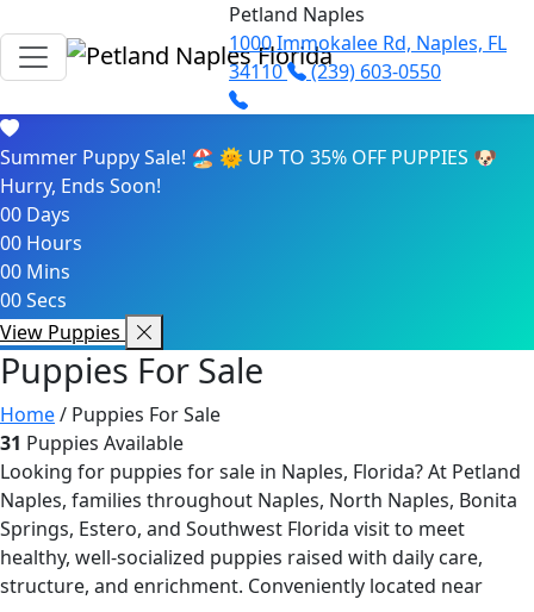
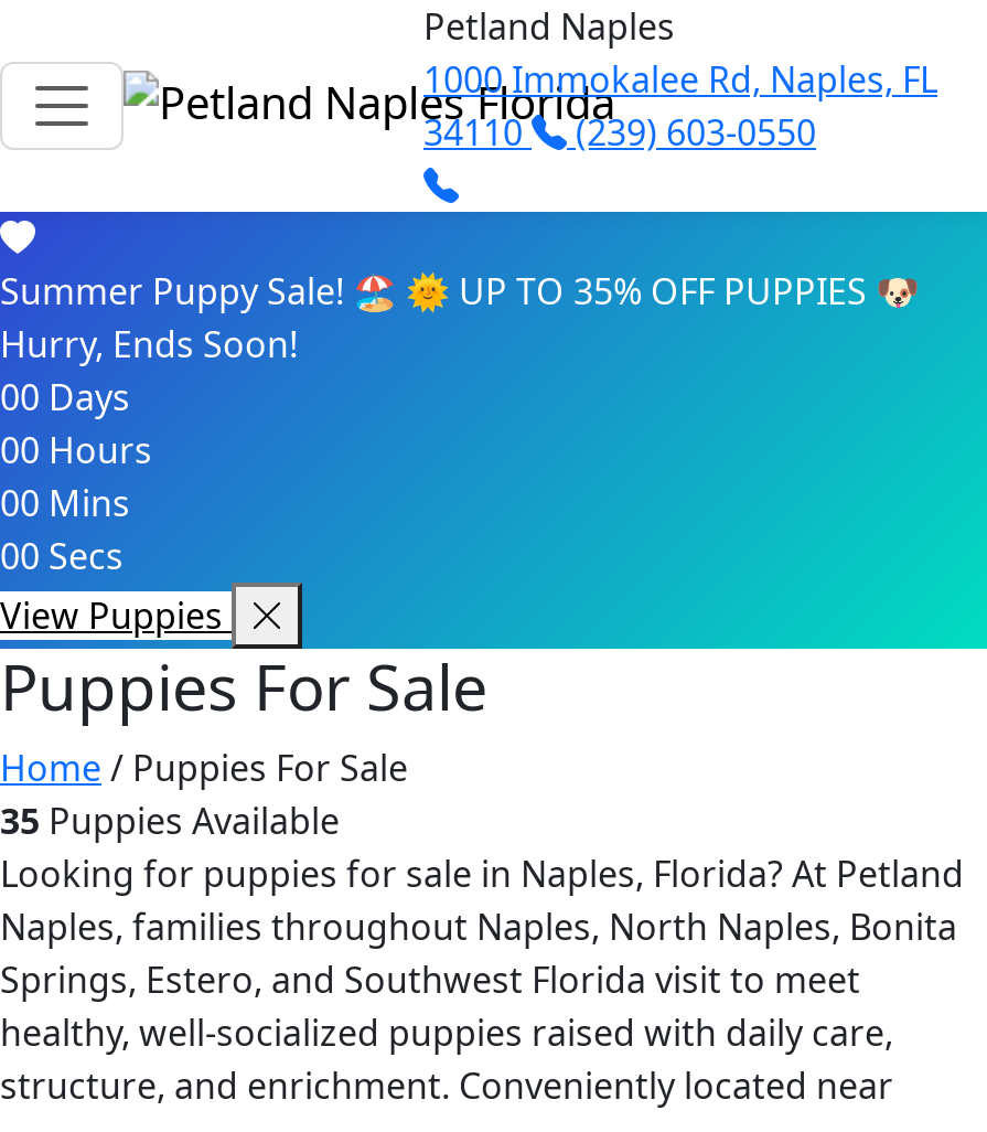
[0,430,184,456] 31 Puppies Available -> [0,797,340,845] 35 Puppies Available

